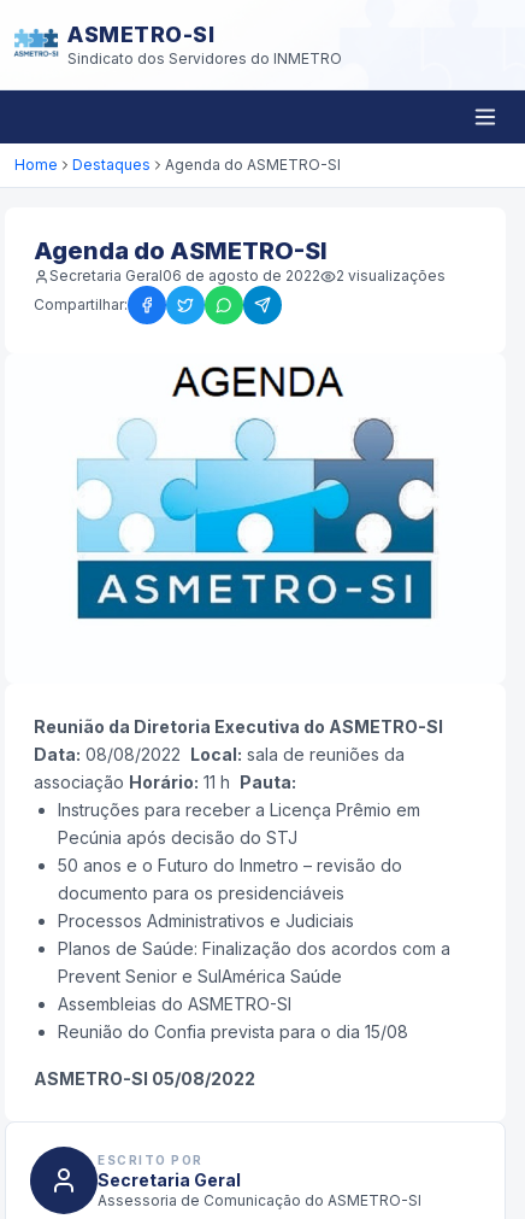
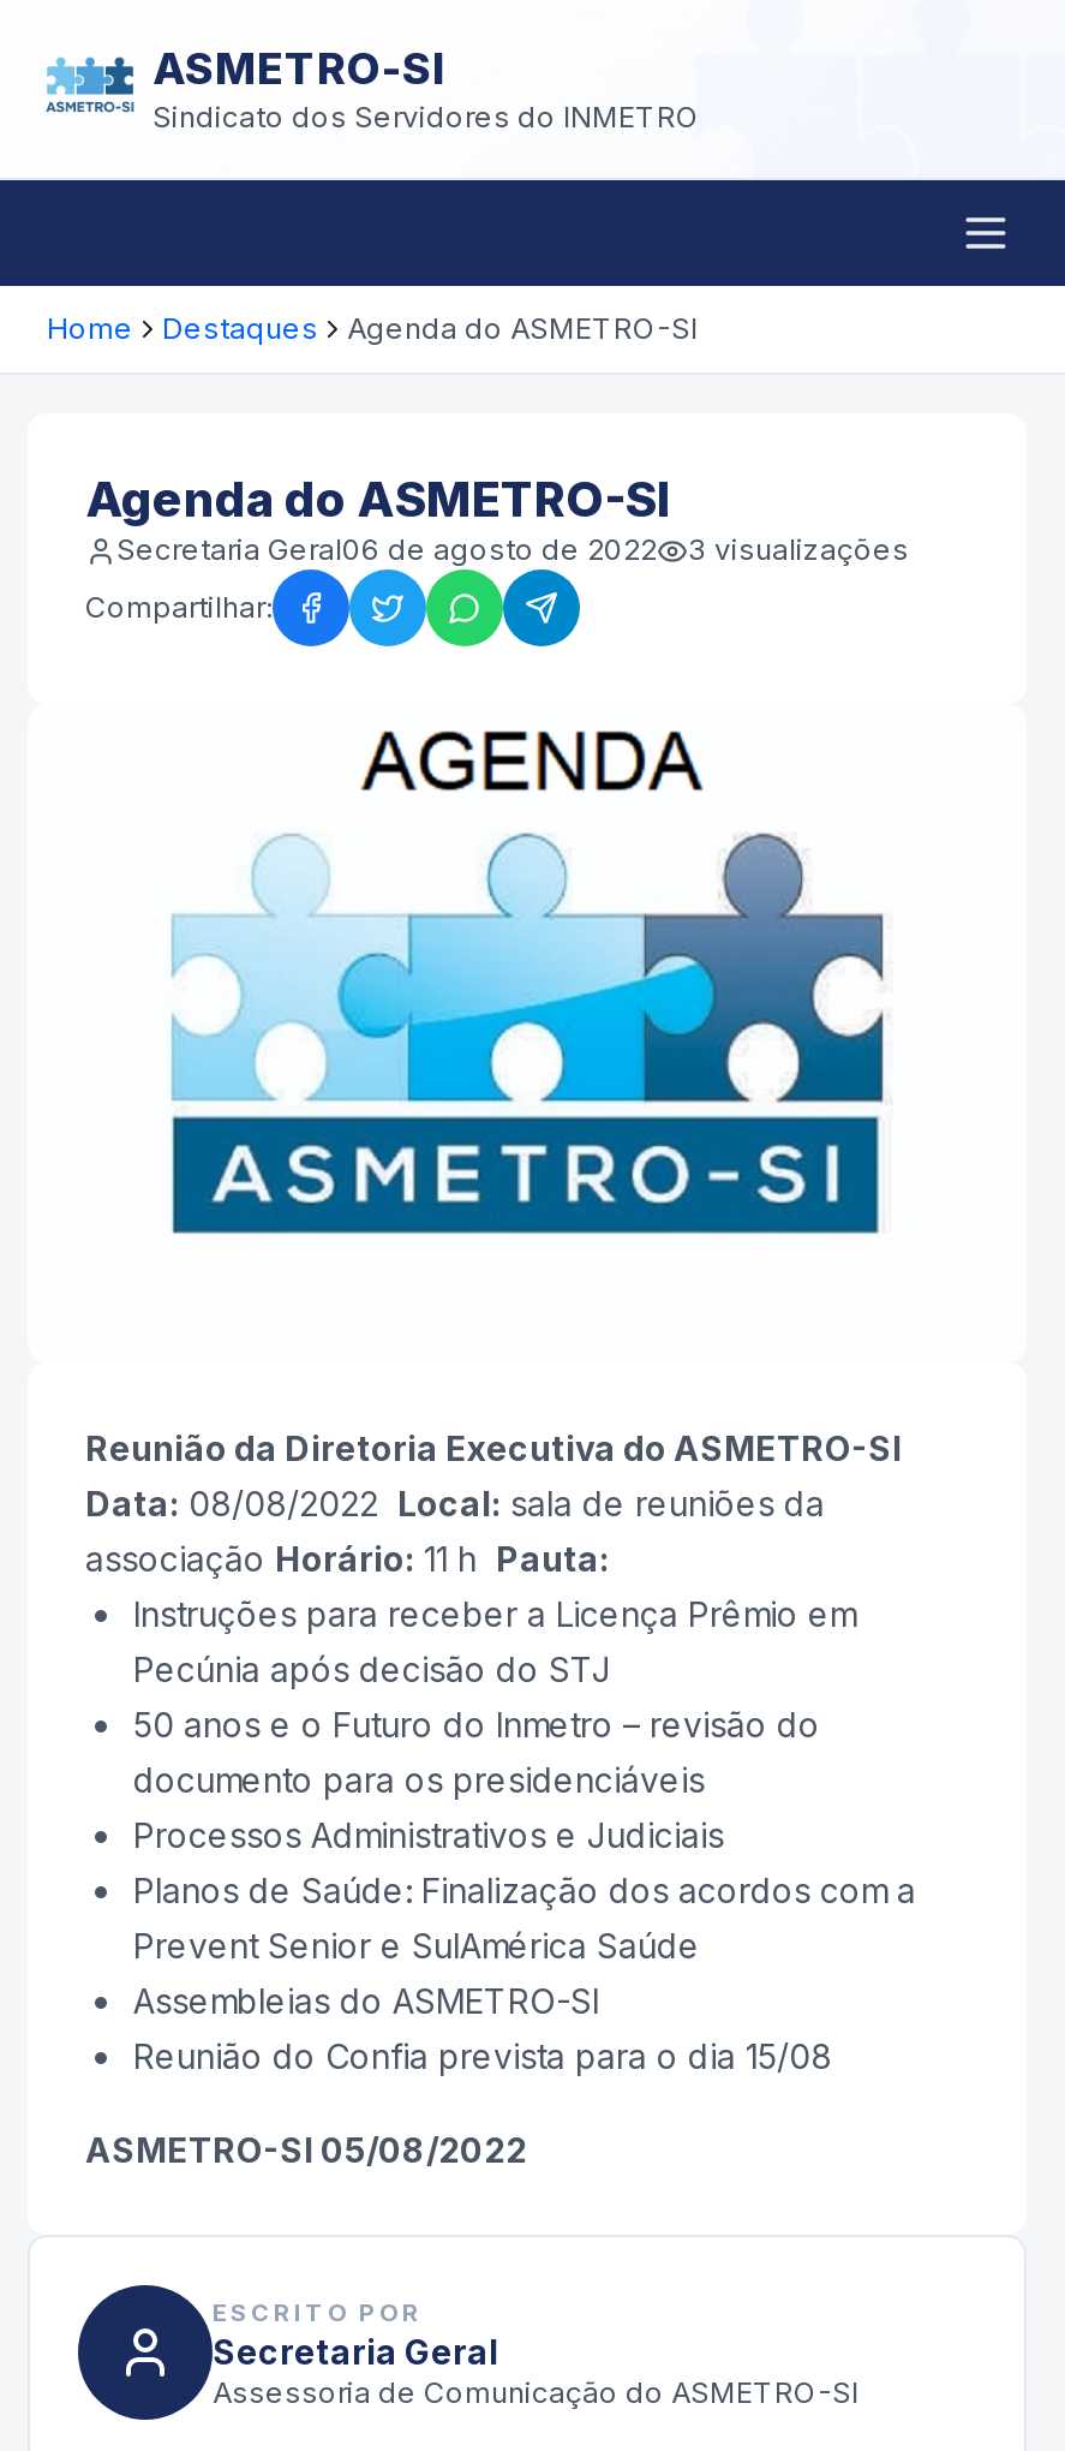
[336,266,446,285] 2 visualizações -> [688,531,909,567] 3 visualizações

